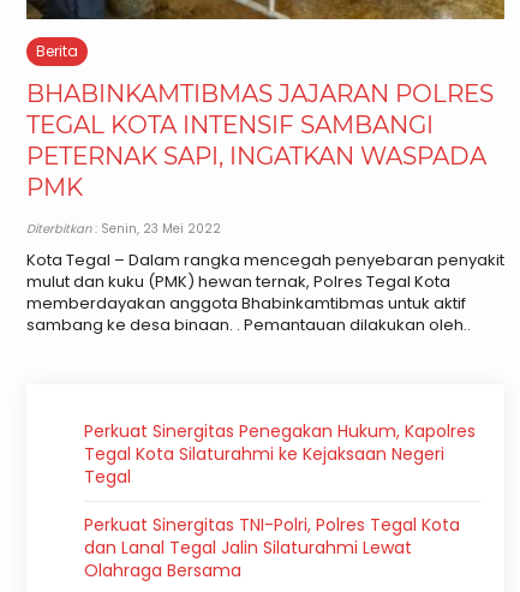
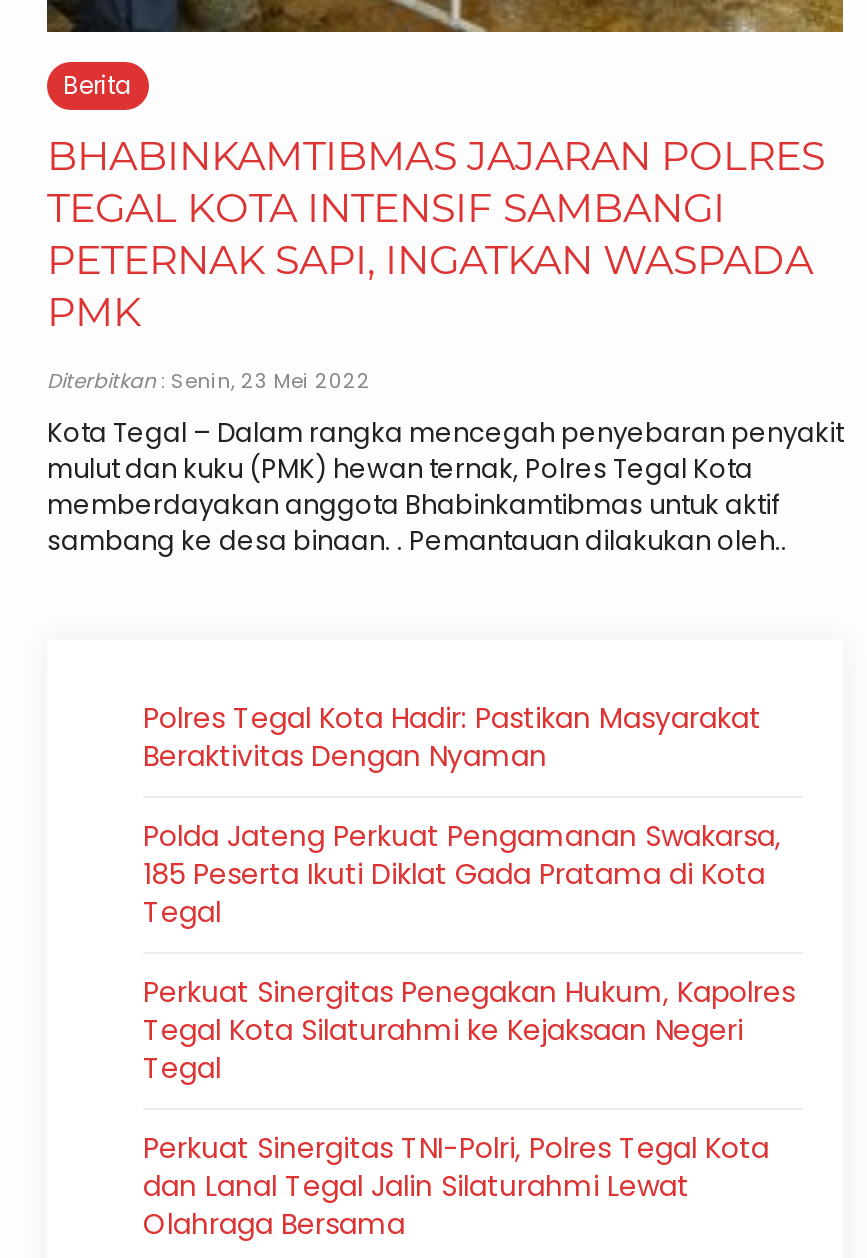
none -> [143,698,781,932] Polres Tegal Kota Hadir: Pastikan Masyarakat | Beraktivitas Dengan Nyaman | Polda Jateng Perkuat Pengamanan Swakarsa, | 185 Peserta Ikuti Diklat Gada Pratama di Kota | Tegal

